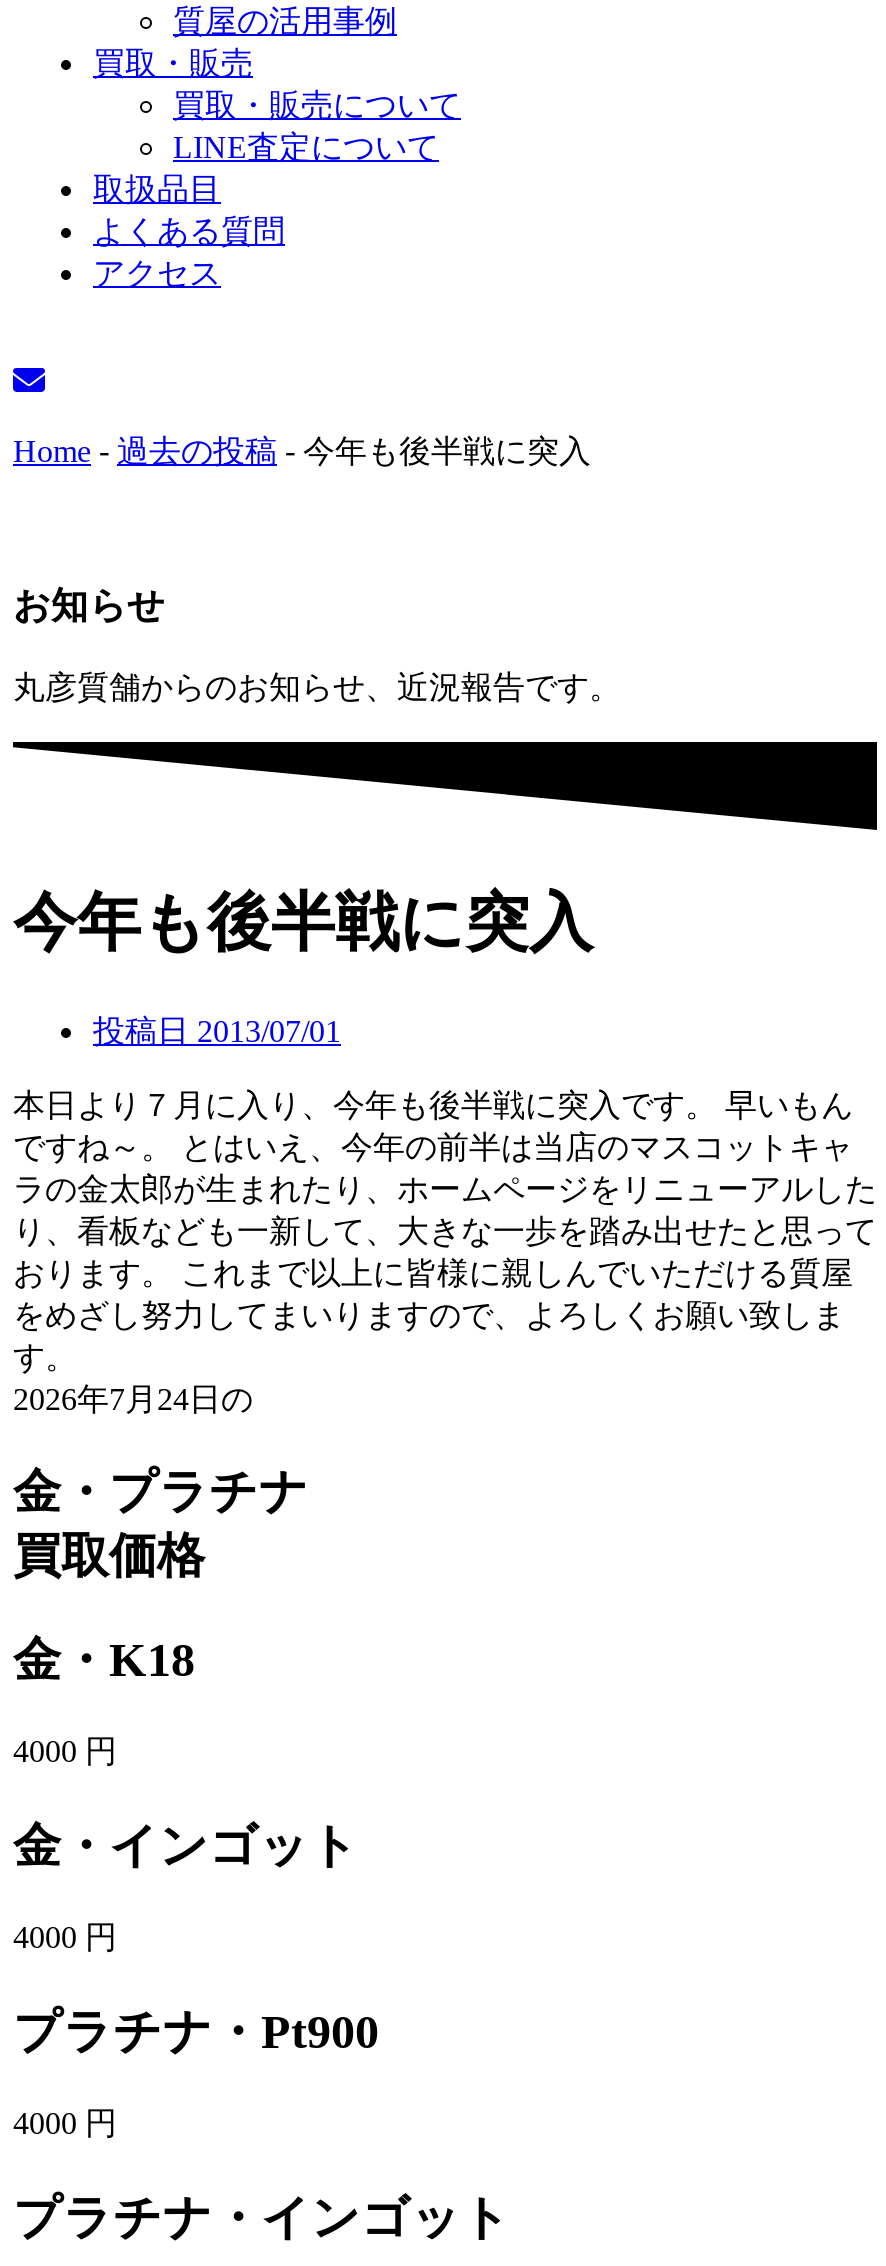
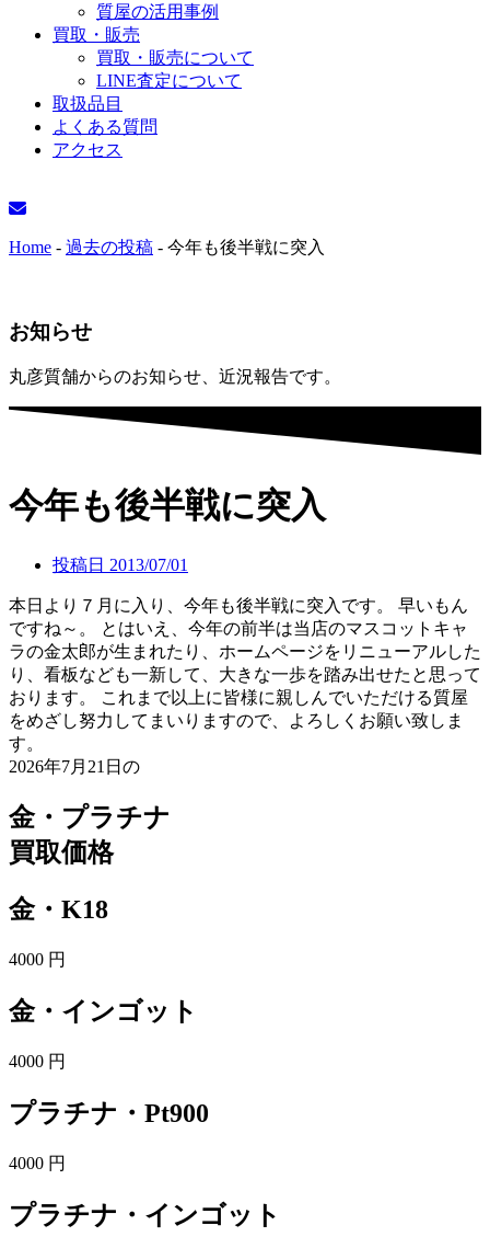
[13,1381,253,1415] 2026年7月24日の -> [9,757,140,775] 2026年7月21日の

